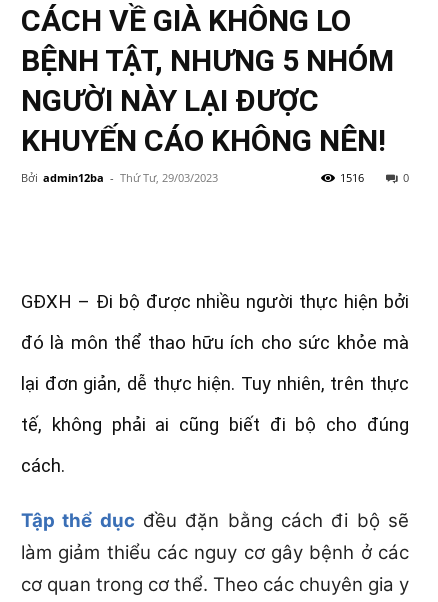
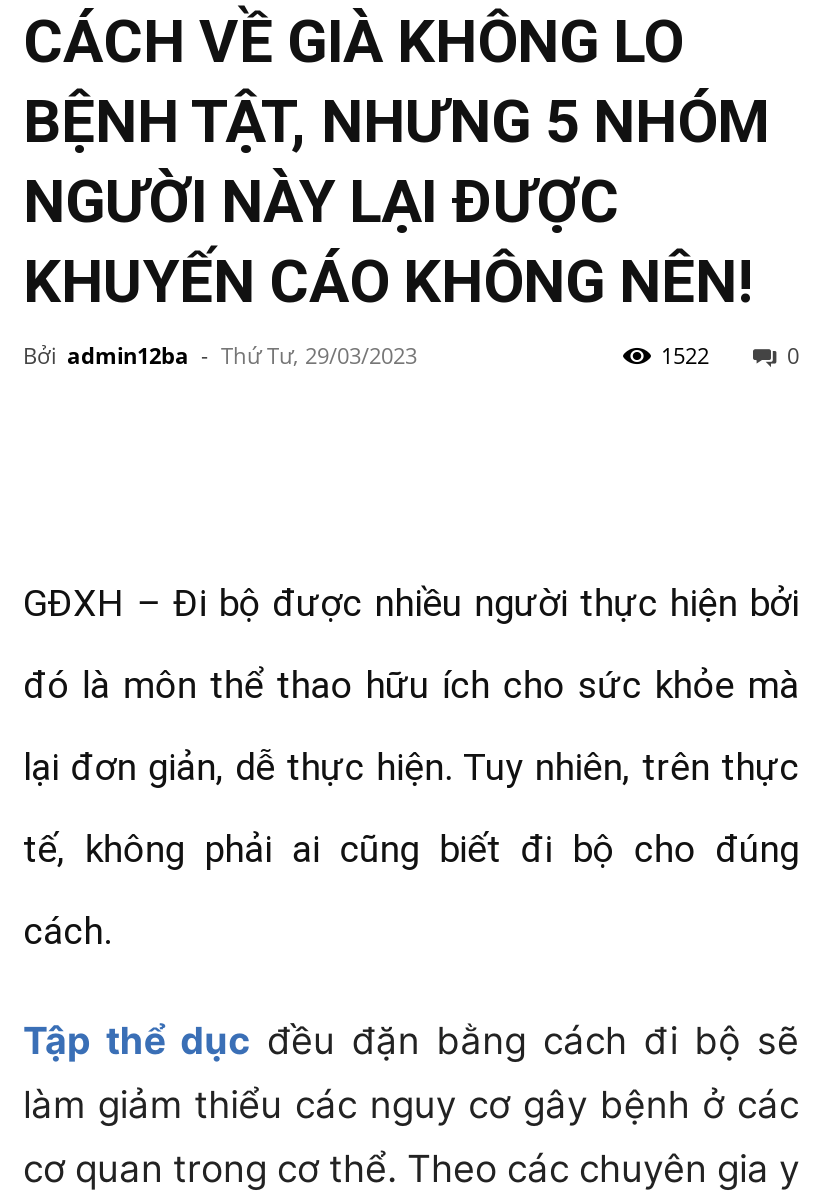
[340,170,364,185] 1516 -> [661,340,709,370] 1522

